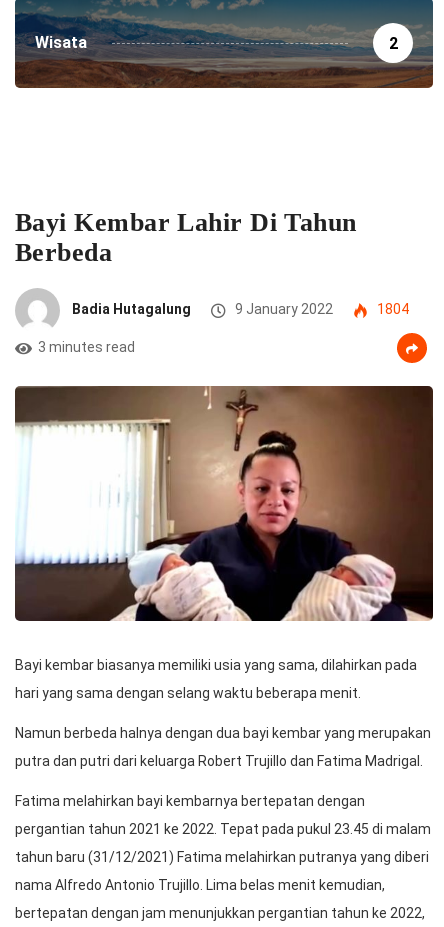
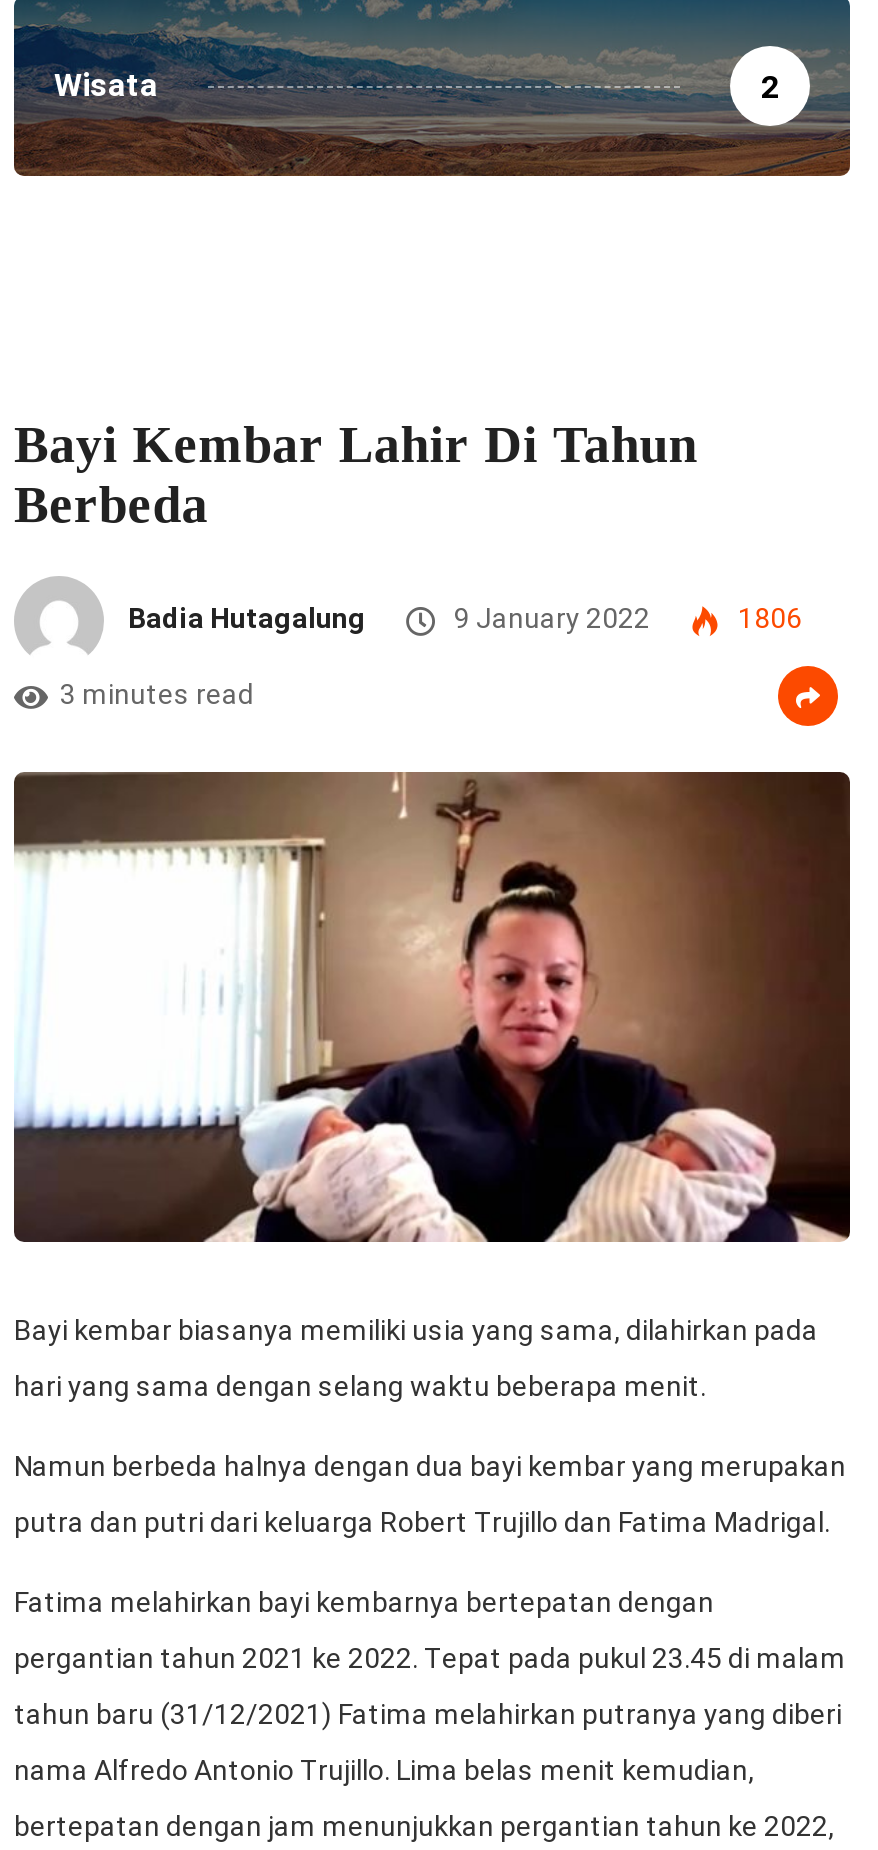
[374,301,409,317] 1804 -> [732,602,802,634] 1806

